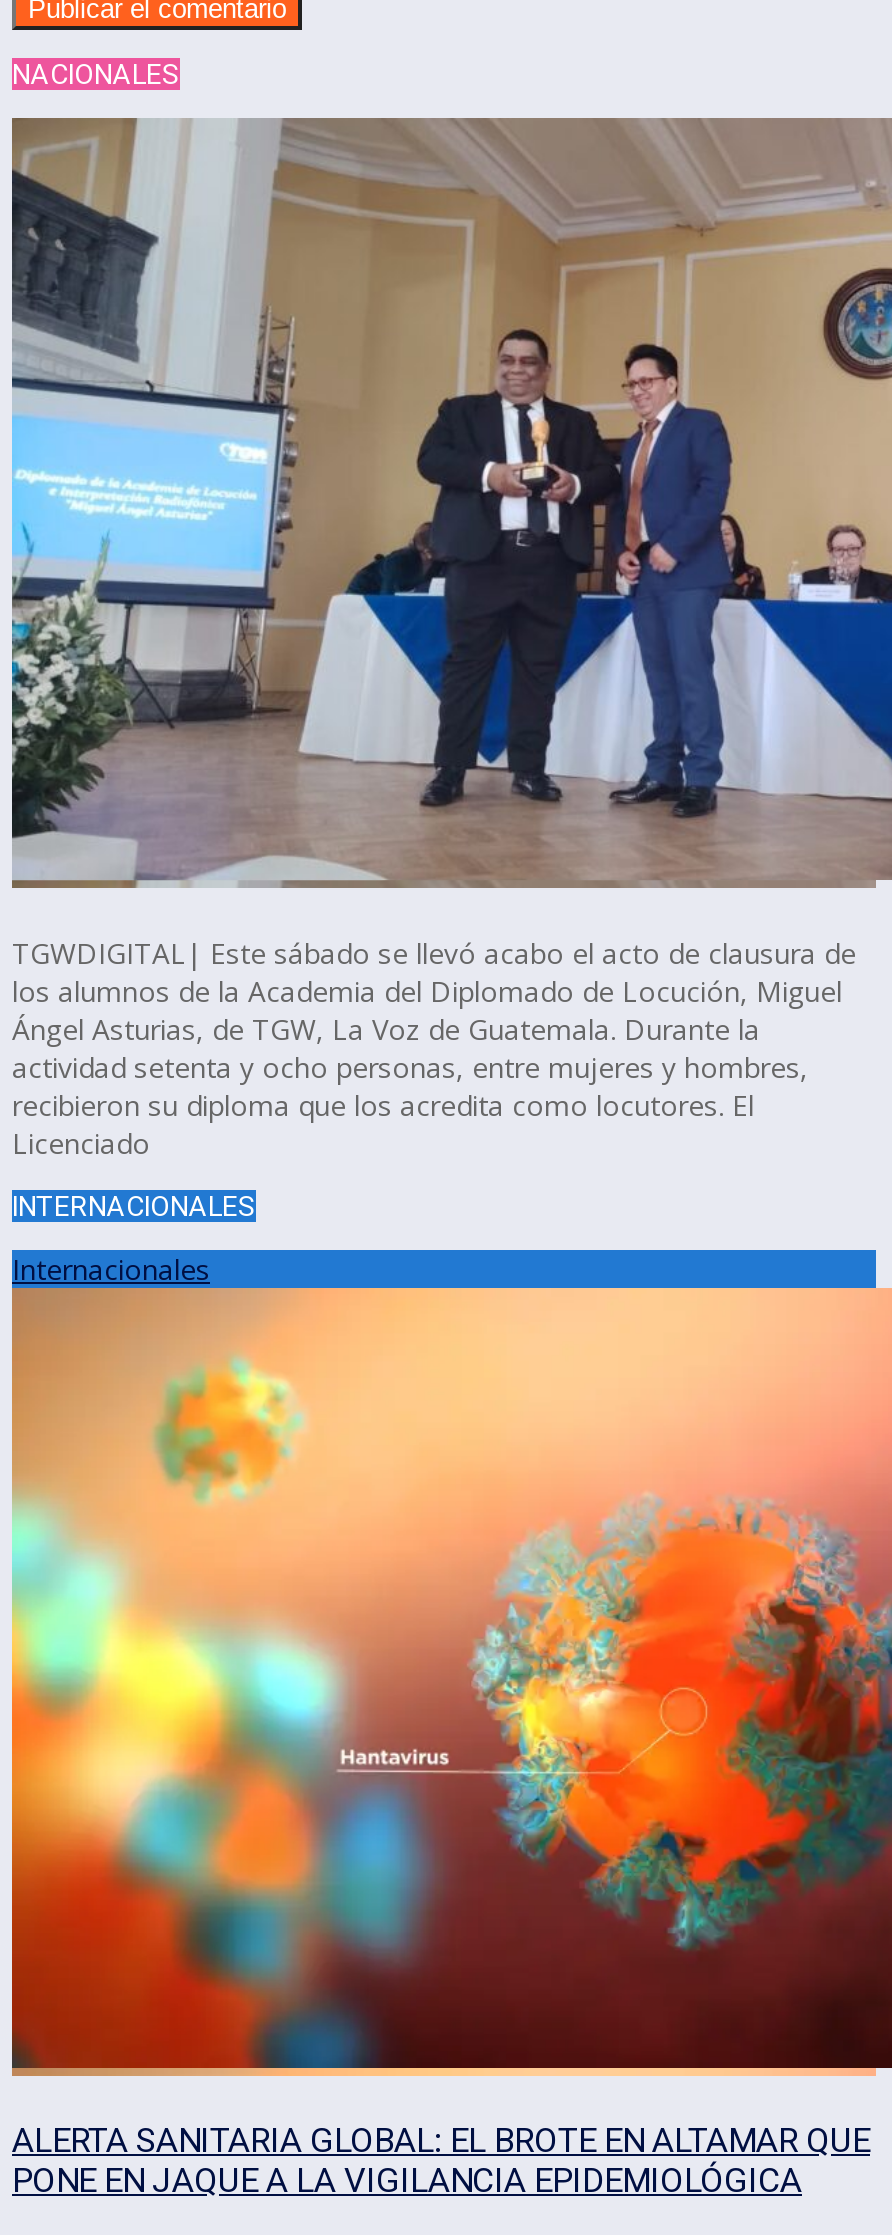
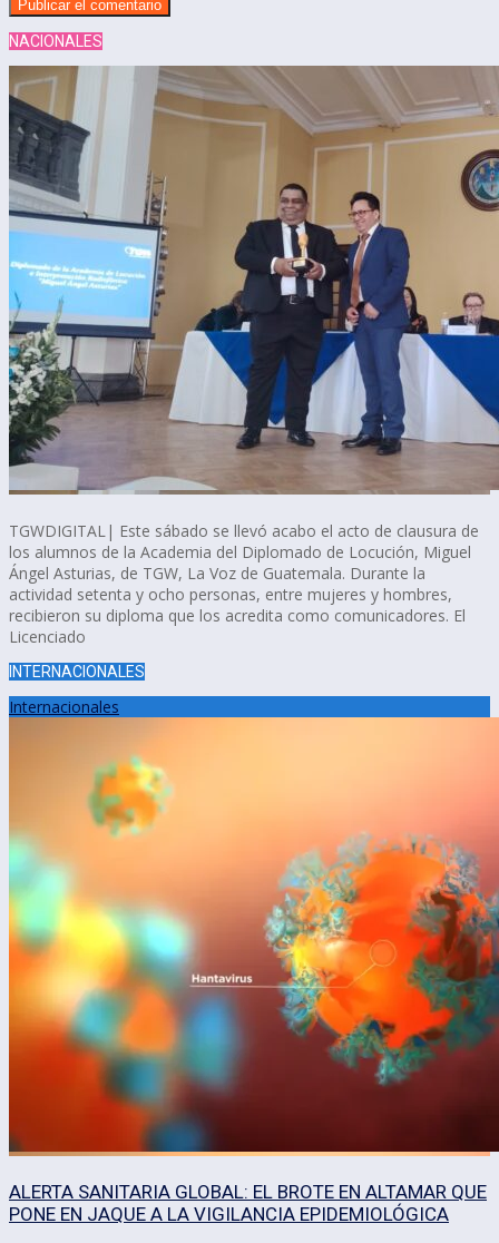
[12,1085,754,1123] recibieron su diploma que los acredita como locutores. El -> [9,604,466,626] recibieron su diploma que los acredita como comunicadores. El

